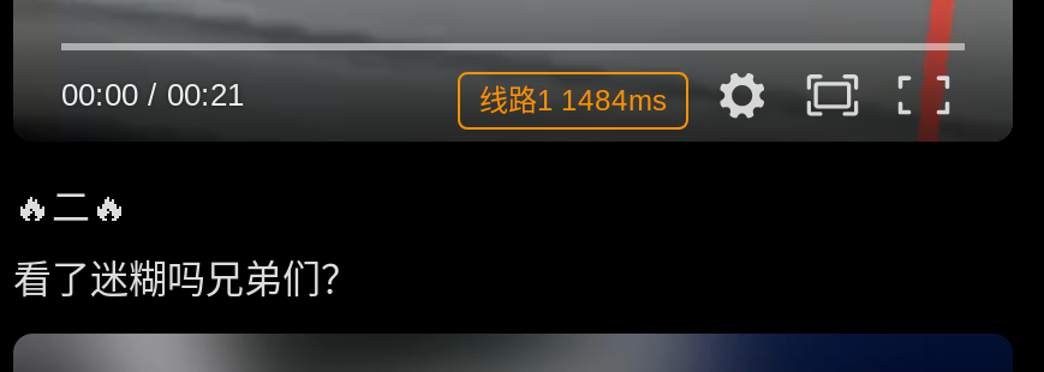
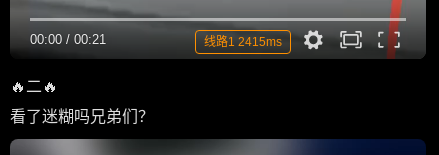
[479,83,667,117] 线路1 1484ms -> [204,35,282,49] 线路1 2415ms

